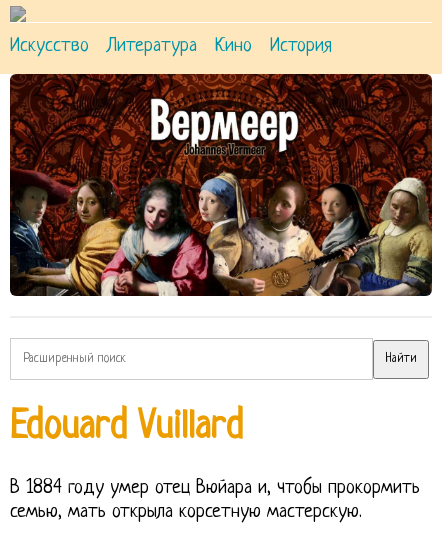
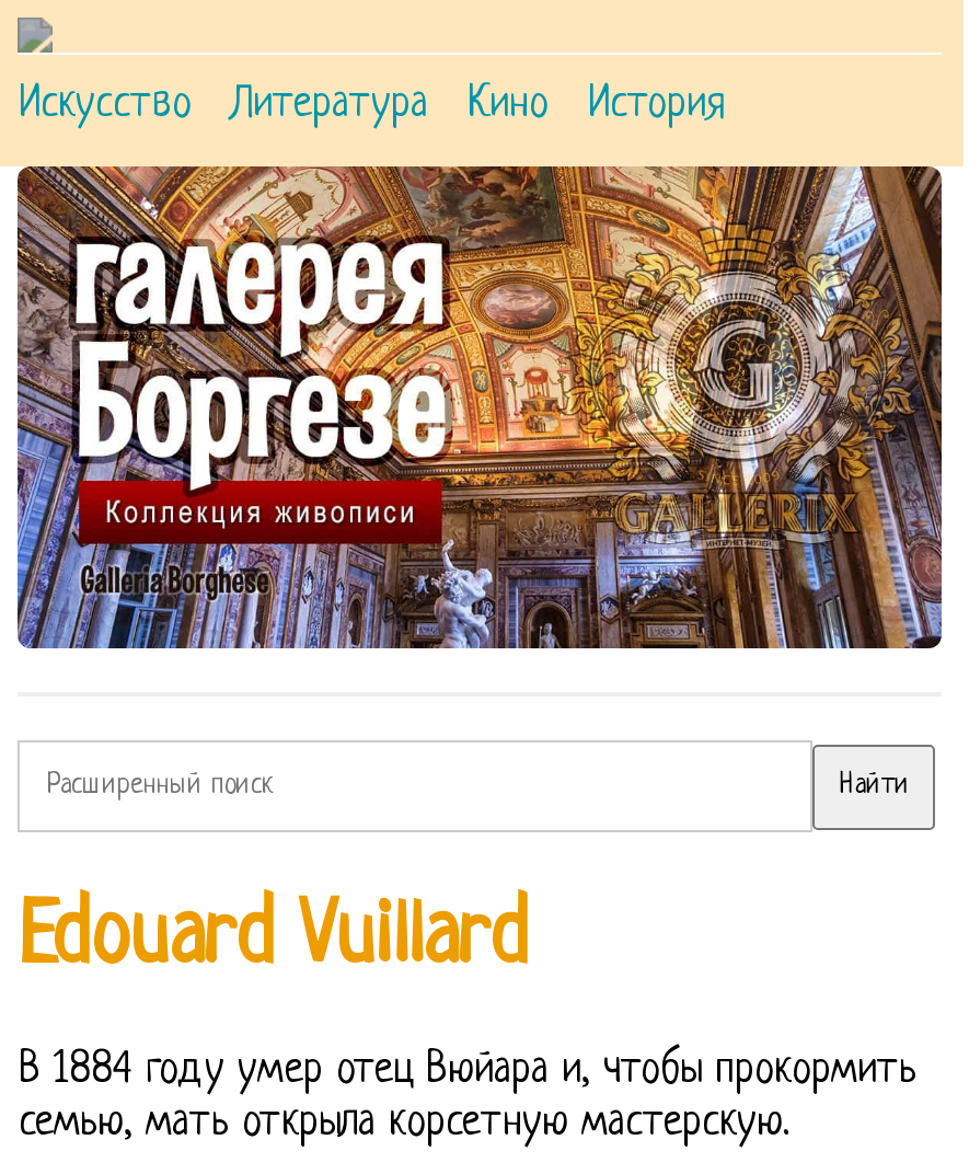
[9,73,433,297] [image] -> [15,164,944,651] [image]

